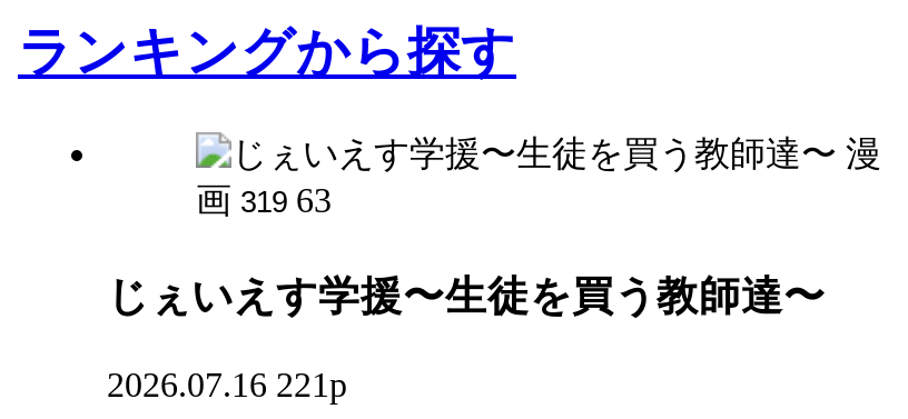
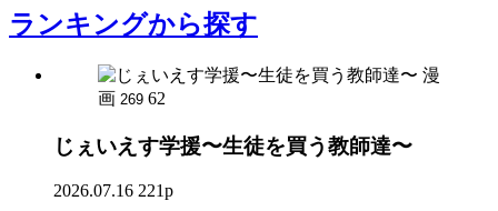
[196,181,332,219] 画 319 63 -> [98,89,166,108] 画 269 62

